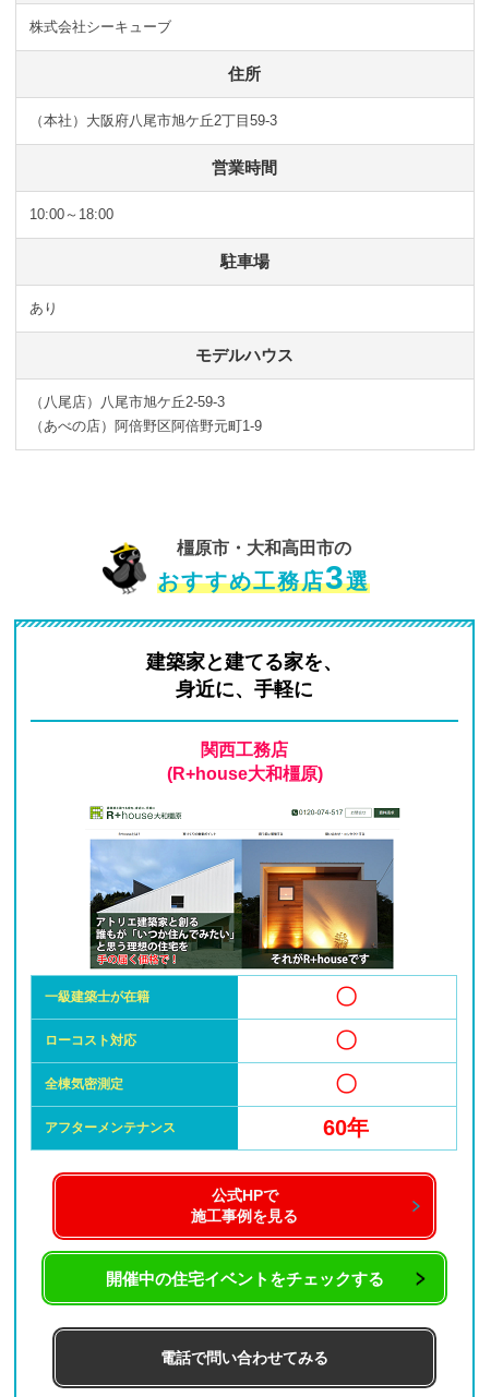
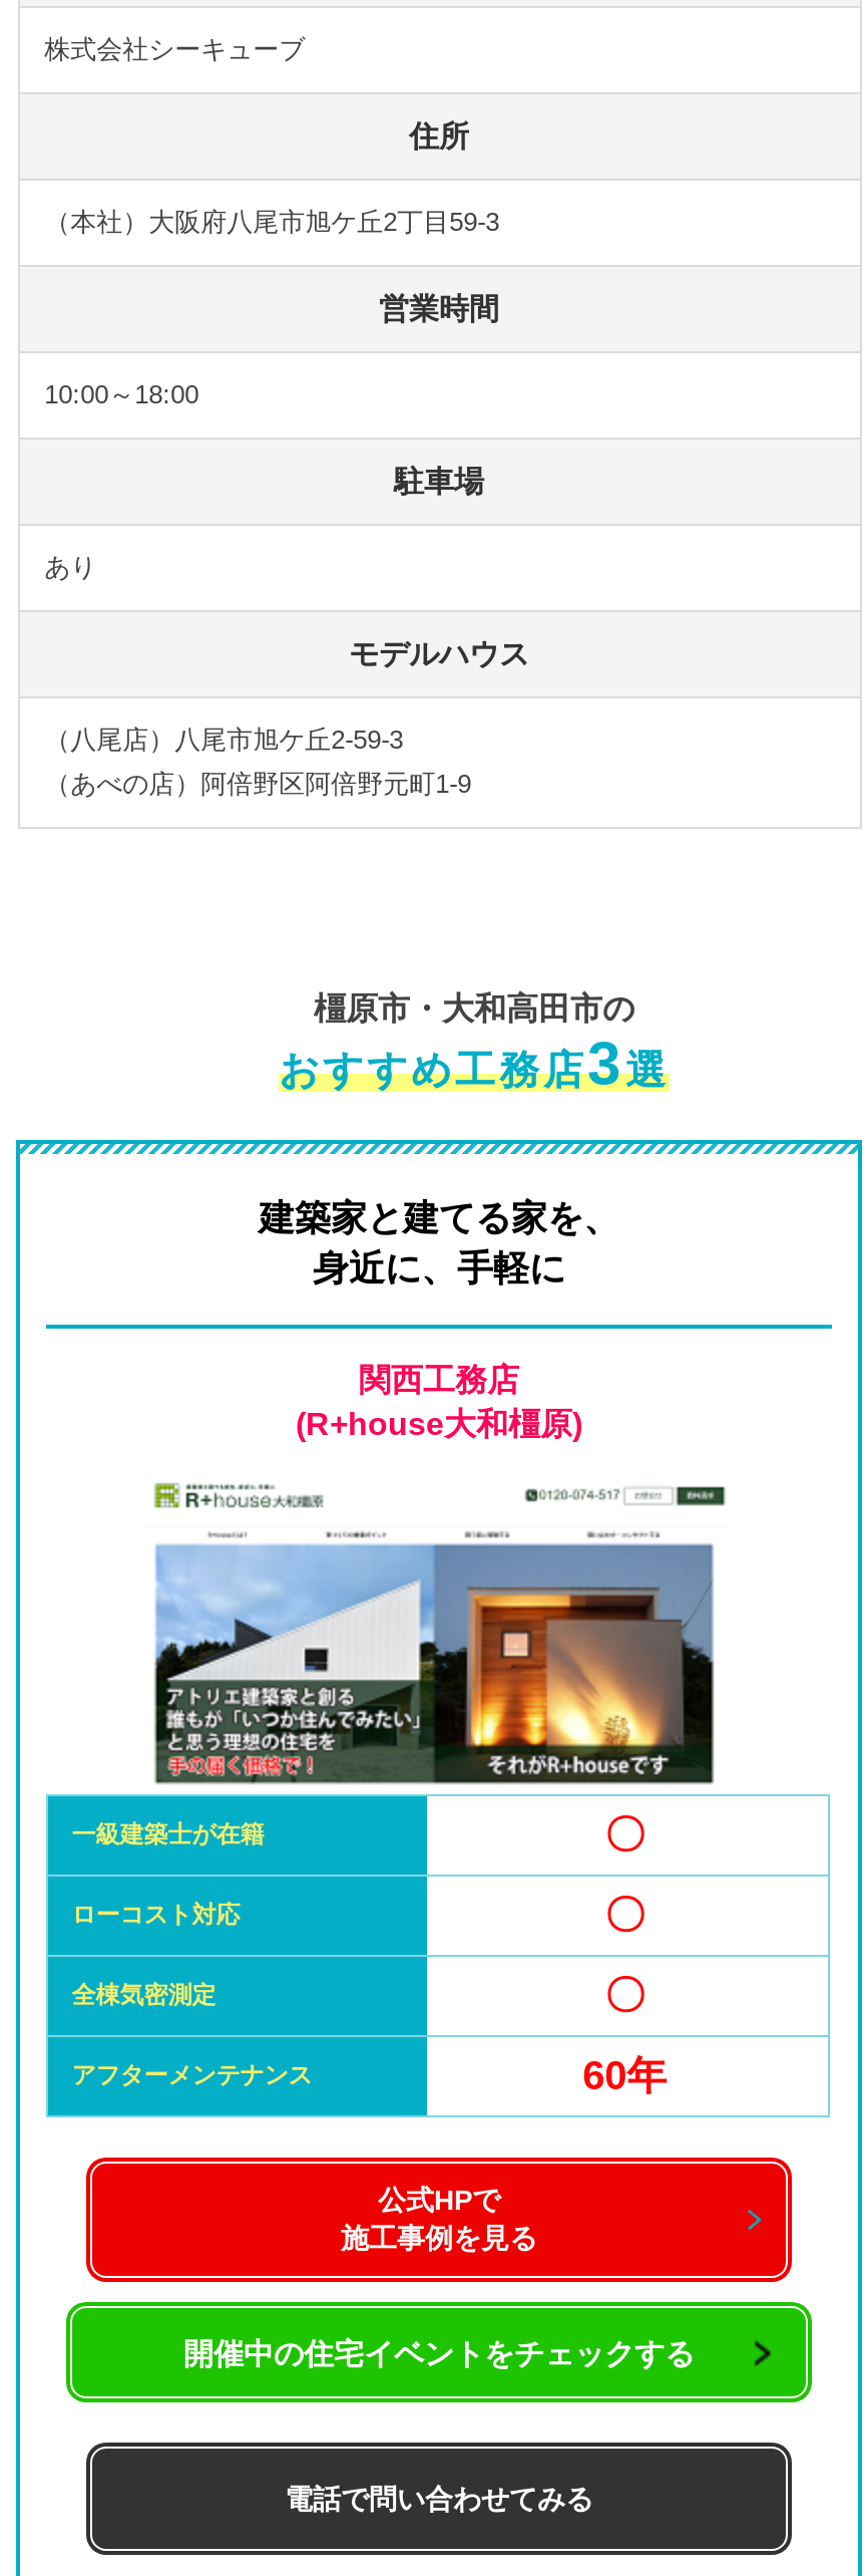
[101,542,147,594] [image] -> none

